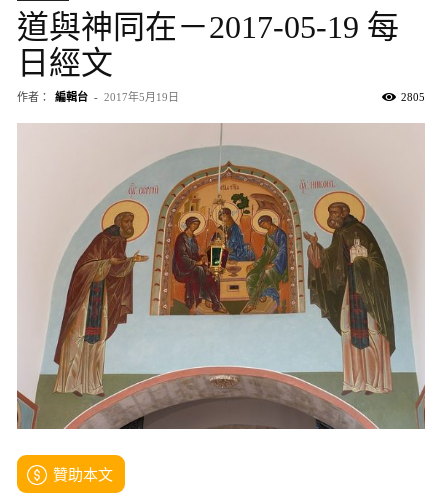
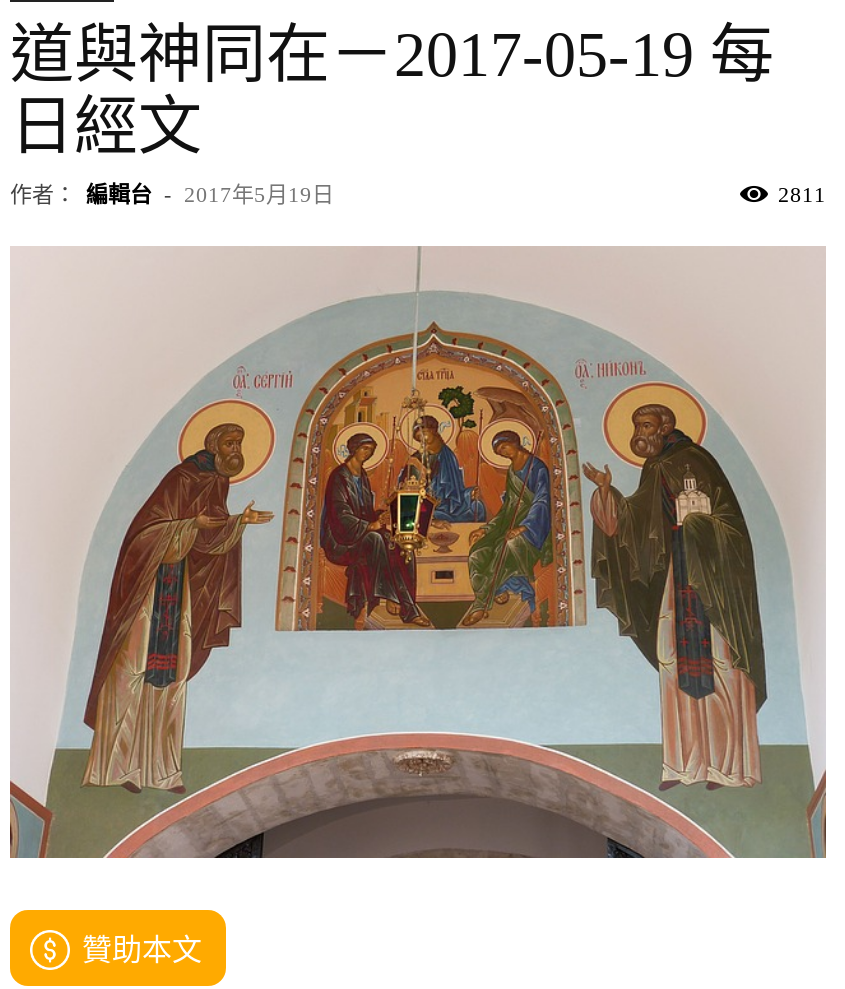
[401,91,425,103] 2805 -> [778,181,826,205] 2811

